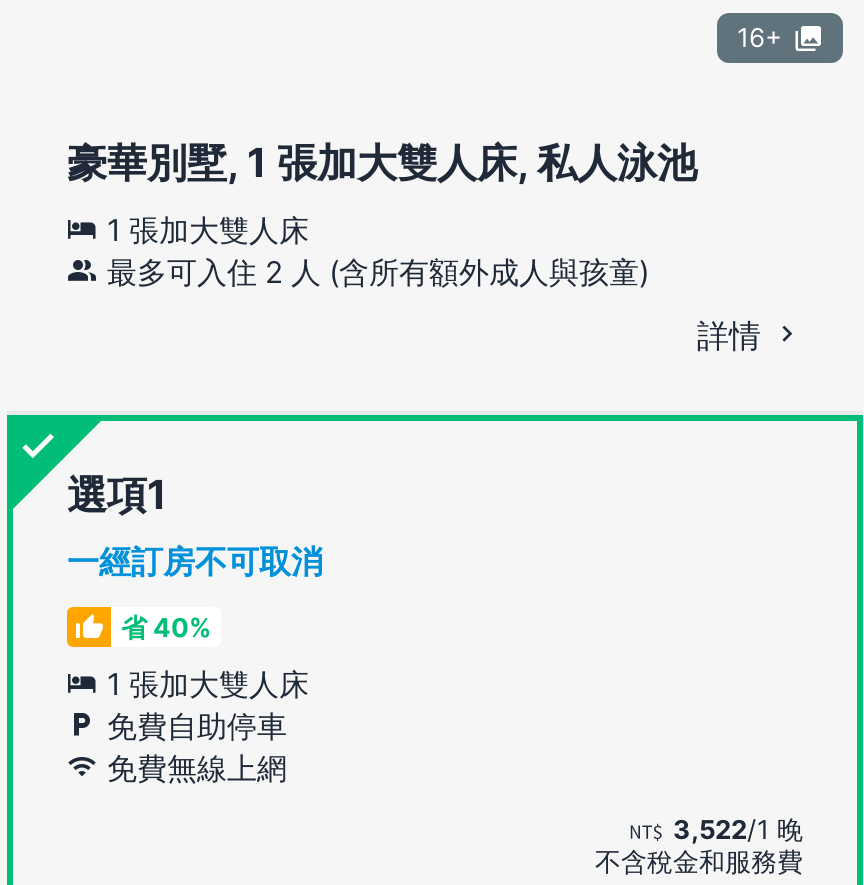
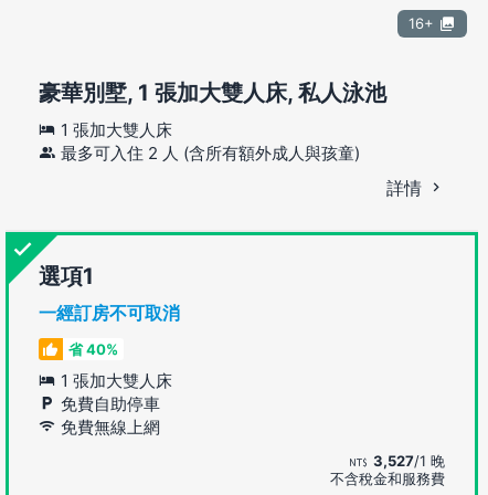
[673,812,803,844] 3,522/1 晚 -> [373,451,445,469] 3,527/1 晚

